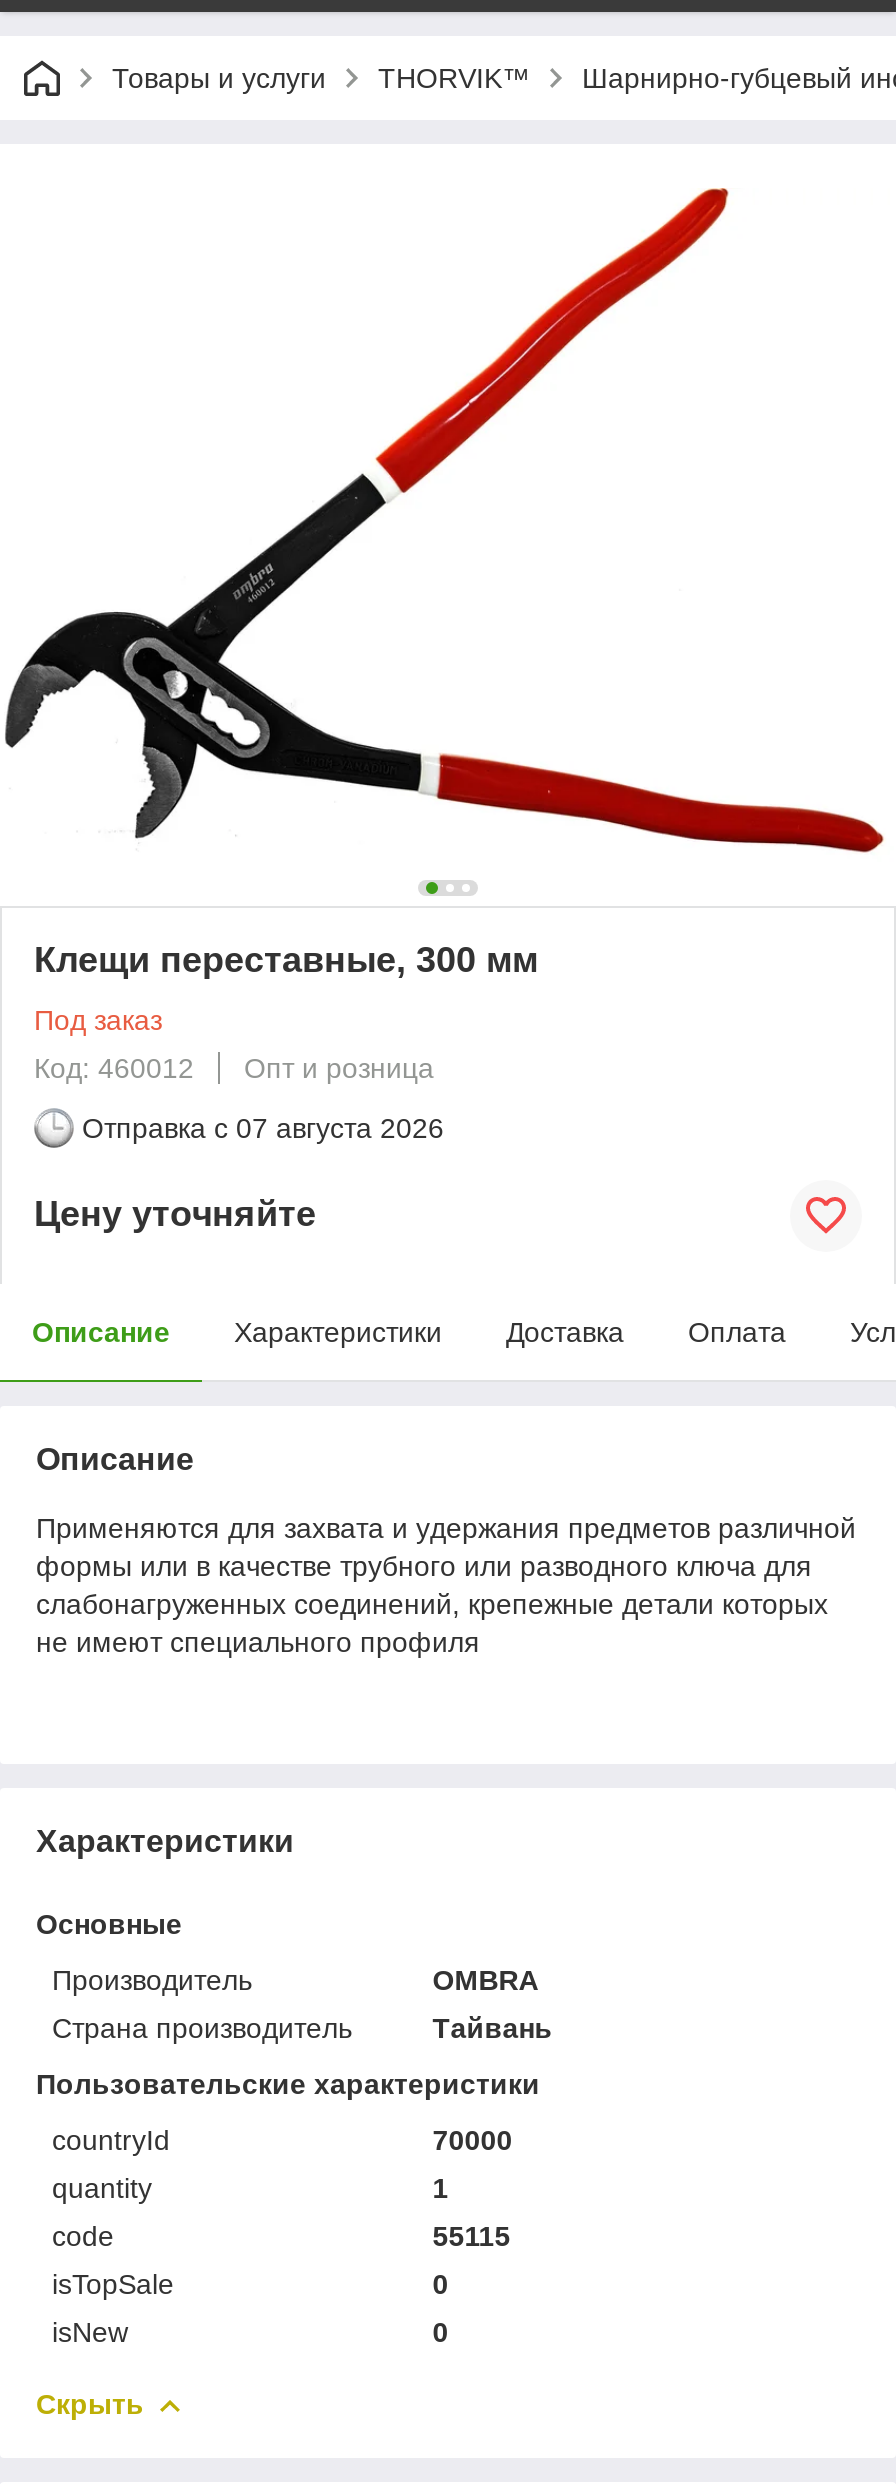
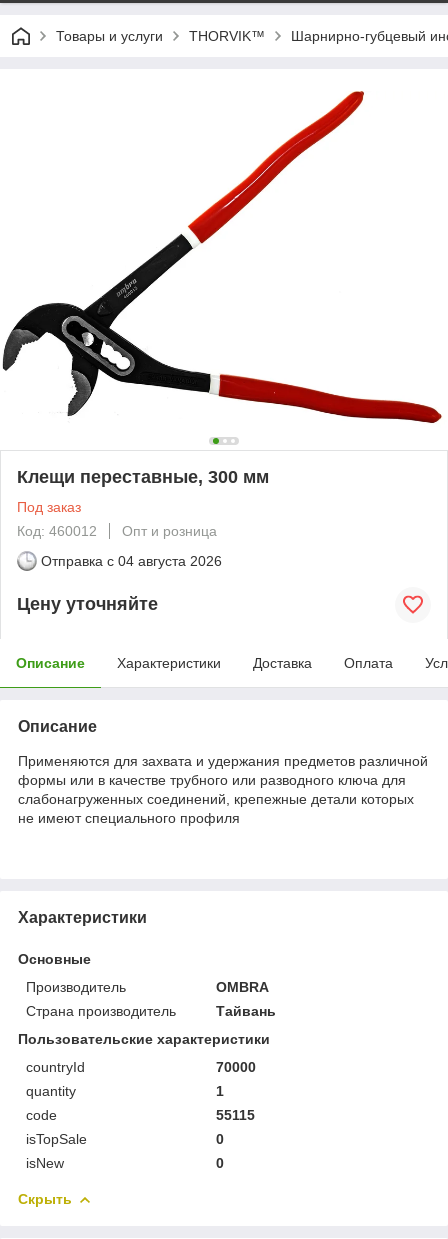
[82,1112,444,1144] Отправка с 07 августа 2026 -> [41,553,222,569] Отправка с 04 августа 2026

